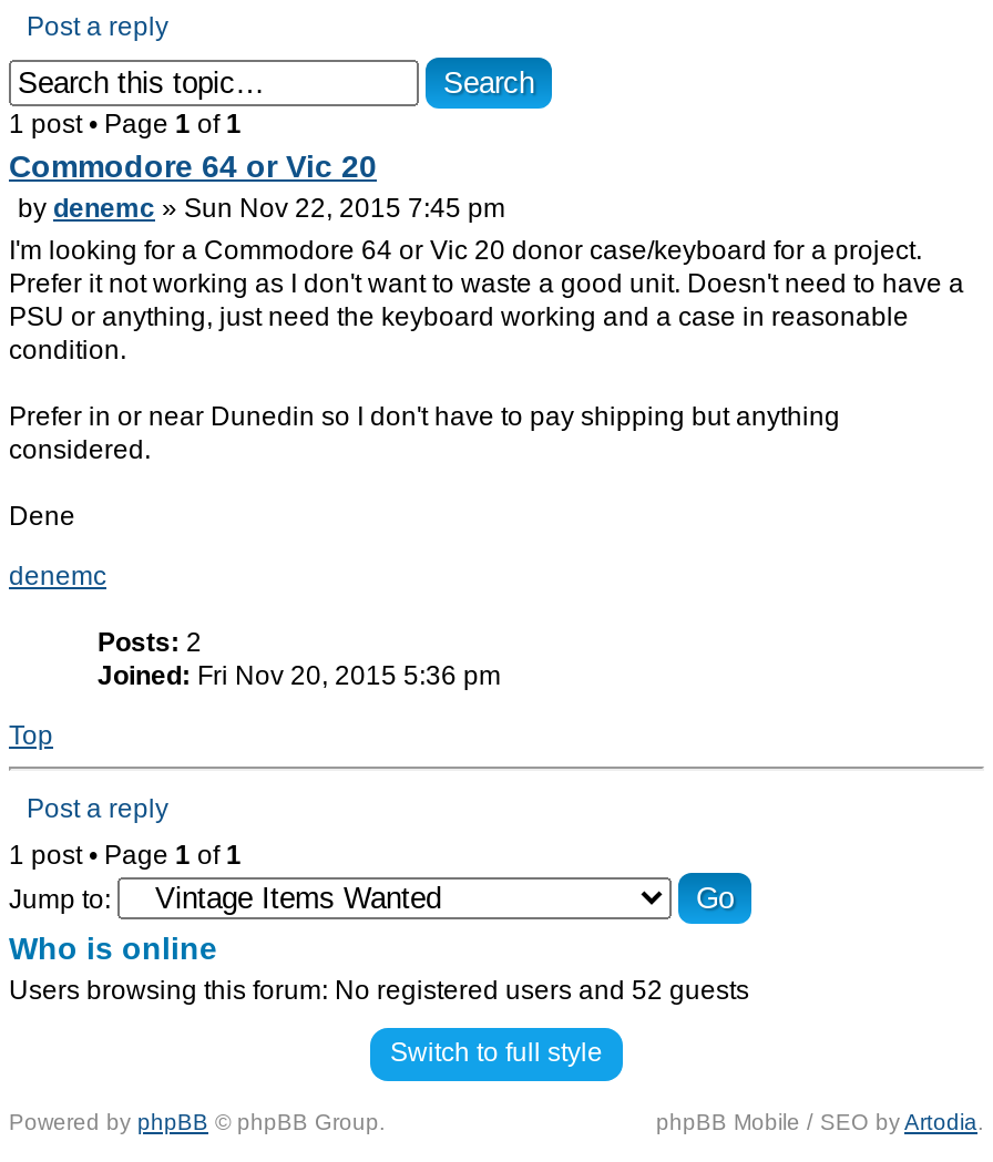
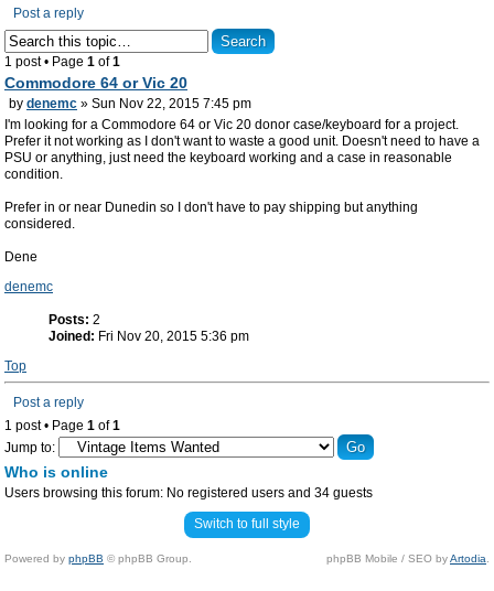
[9,975,749,1006] Users browsing this forum: No registered users and 52 guests -> [4,485,373,501] Users browsing this forum: No registered users and 34 guests

